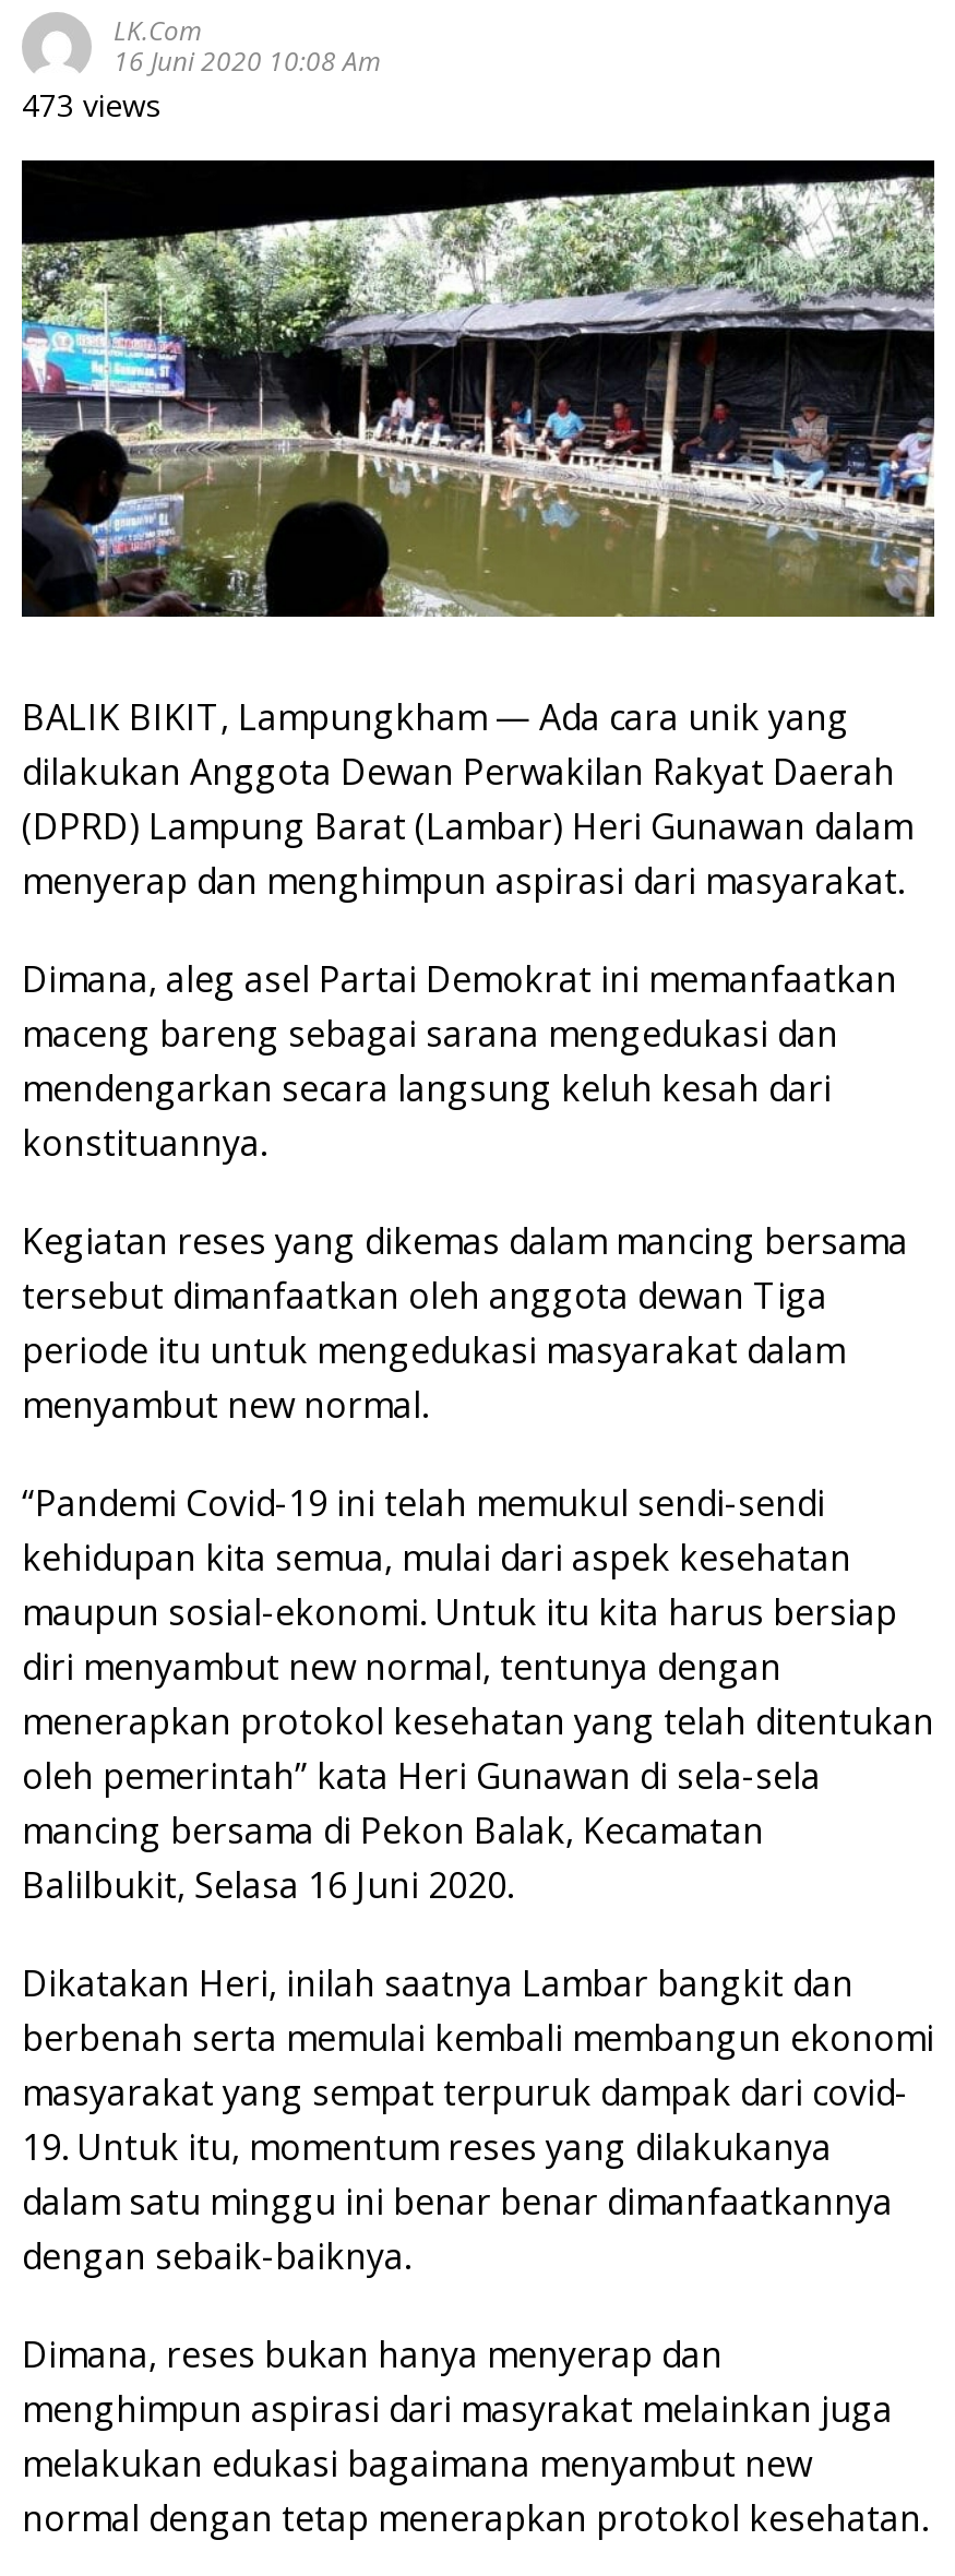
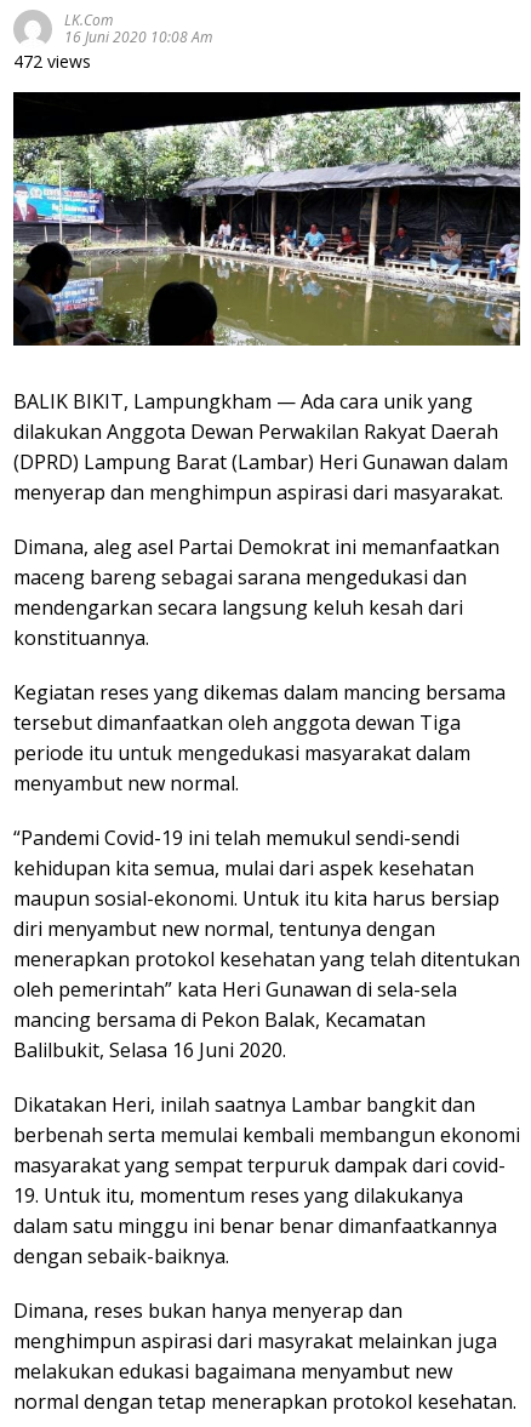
[22,84,162,126] 473 views -> [13,50,91,73] 472 views

